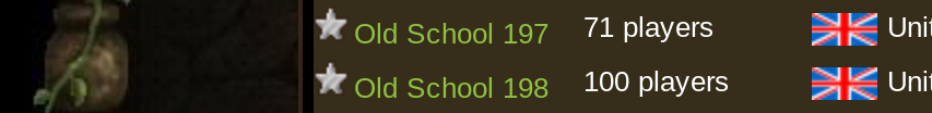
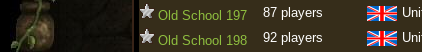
[354,11,715,50] Old School 197 71 players -> [157,5,322,23] Old School 197 87 players
[354,65,730,104] Old School 198 100 players -> [157,30,322,48] Old School 198 92 players

